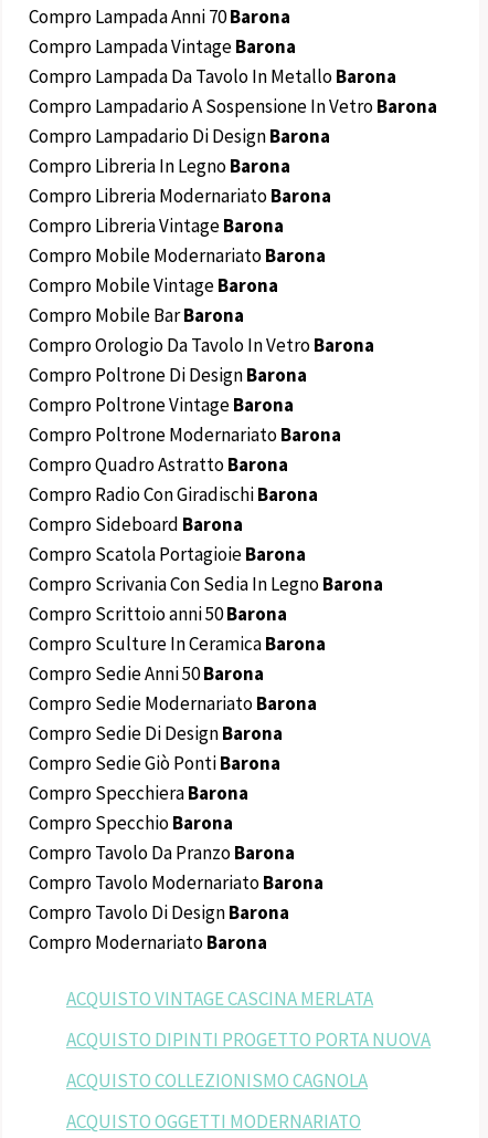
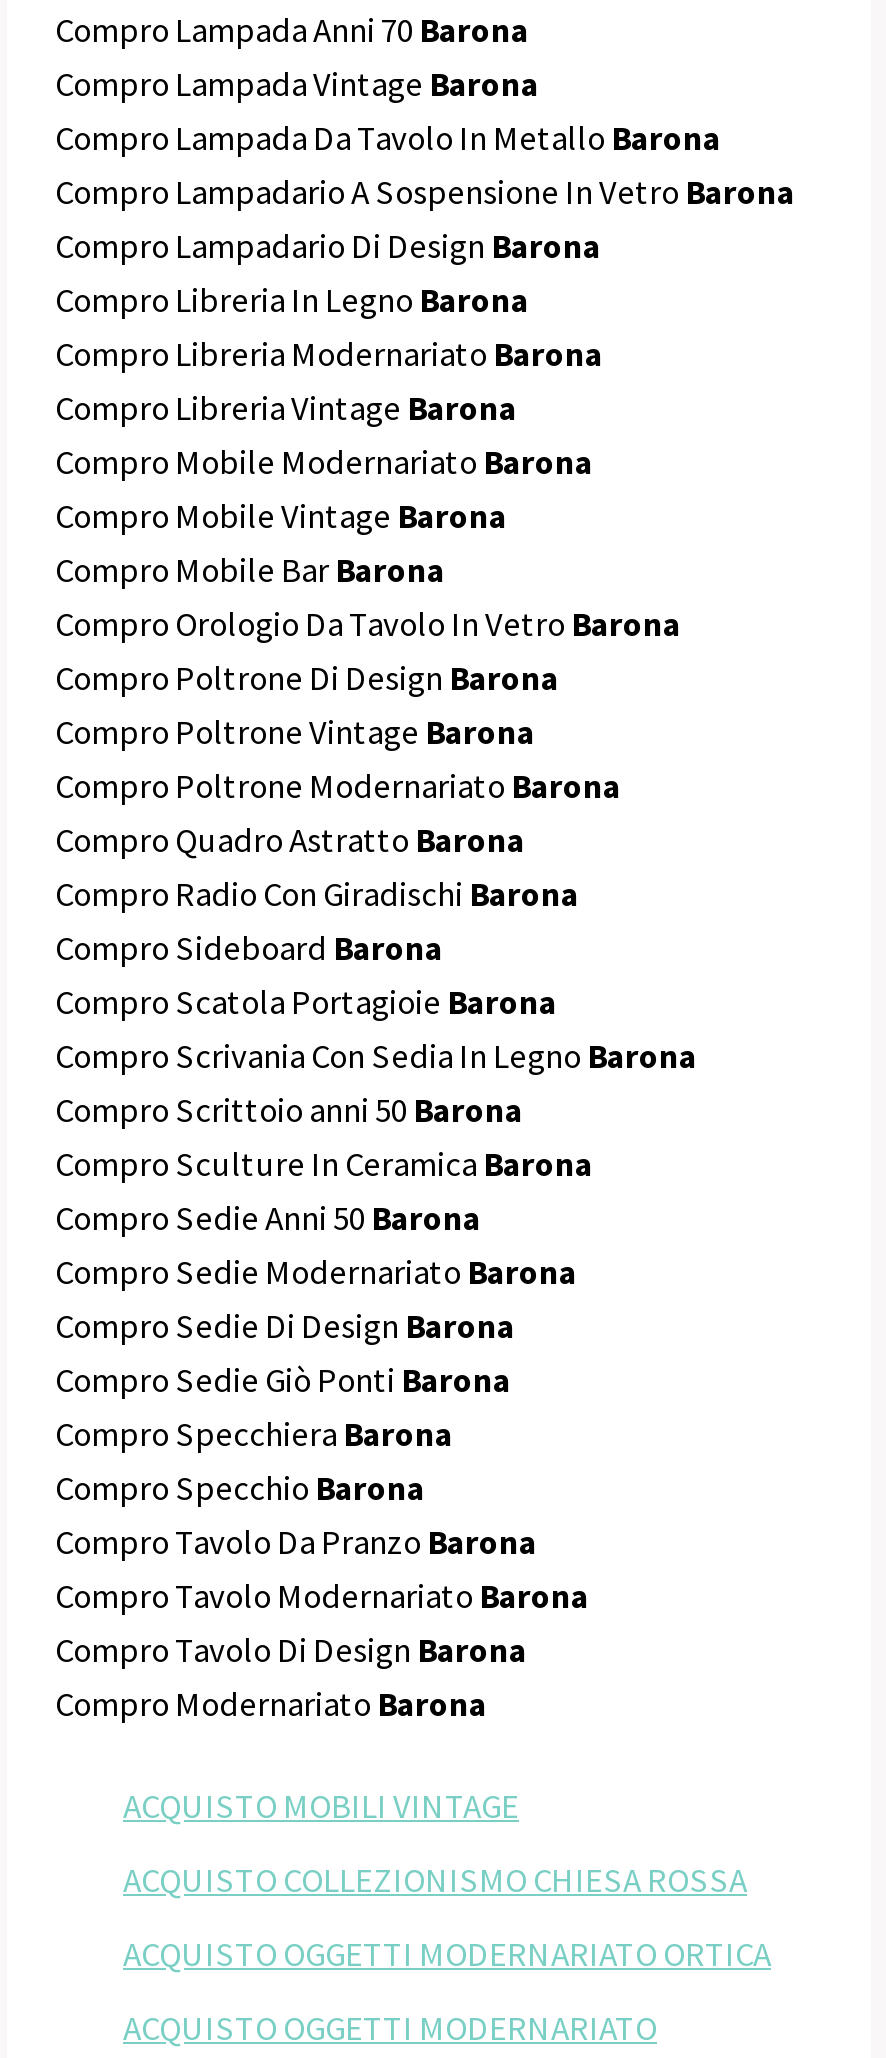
[66,986,373,1010] ACQUISTO VINTAGE CASCINA MERLATA -> [123,1783,519,1827] ACQUISTO MOBILI VINTAGE
[66,1027,431,1051] ACQUISTO DIPINTI PROGETTO PORTA NUOVA -> [123,1857,747,1901] ACQUISTO COLLEZIONISMO CHIESA ROSSA
[66,1068,368,1092] ACQUISTO COLLEZIONISMO CAGNOLA -> [123,1931,771,1975] ACQUISTO OGGETTI MODERNARIATO ORTICA

